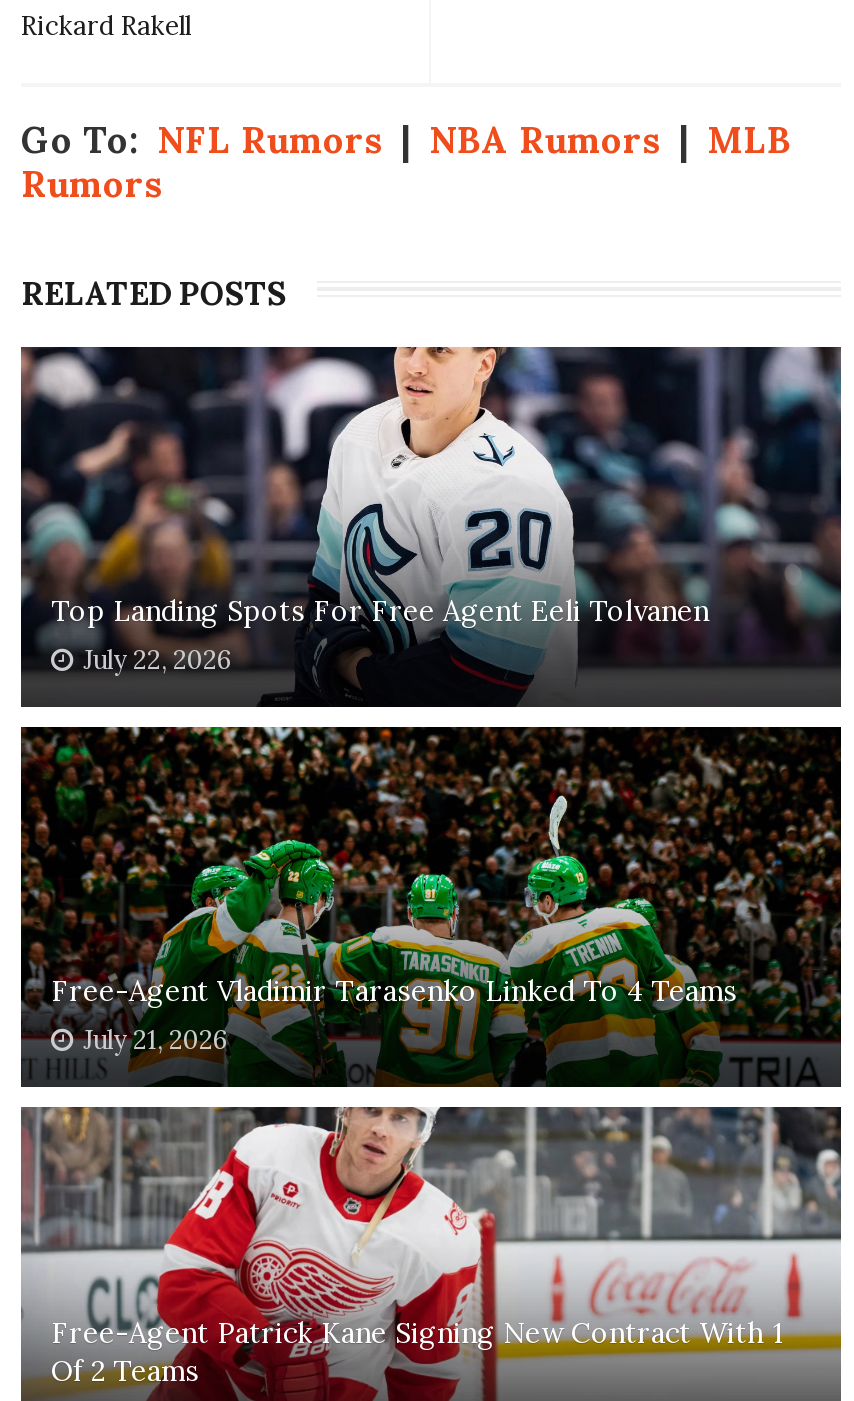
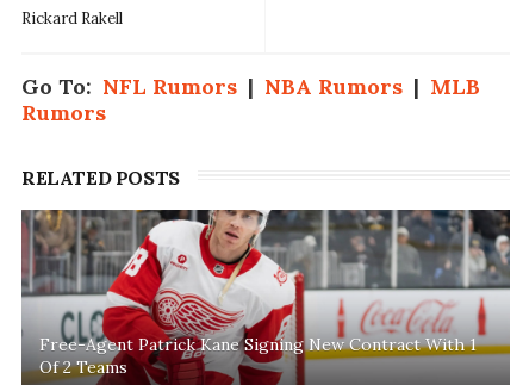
[19,345,843,709] [image] | Top Landing Spots For Free Agent Eeli Tolvanen | July 22, 2026 -> none
[21,725,841,1089] [image] | Free-Agent Vladimir Tarasenko Linked To 4 Teams | July 21, 2026 -> none

